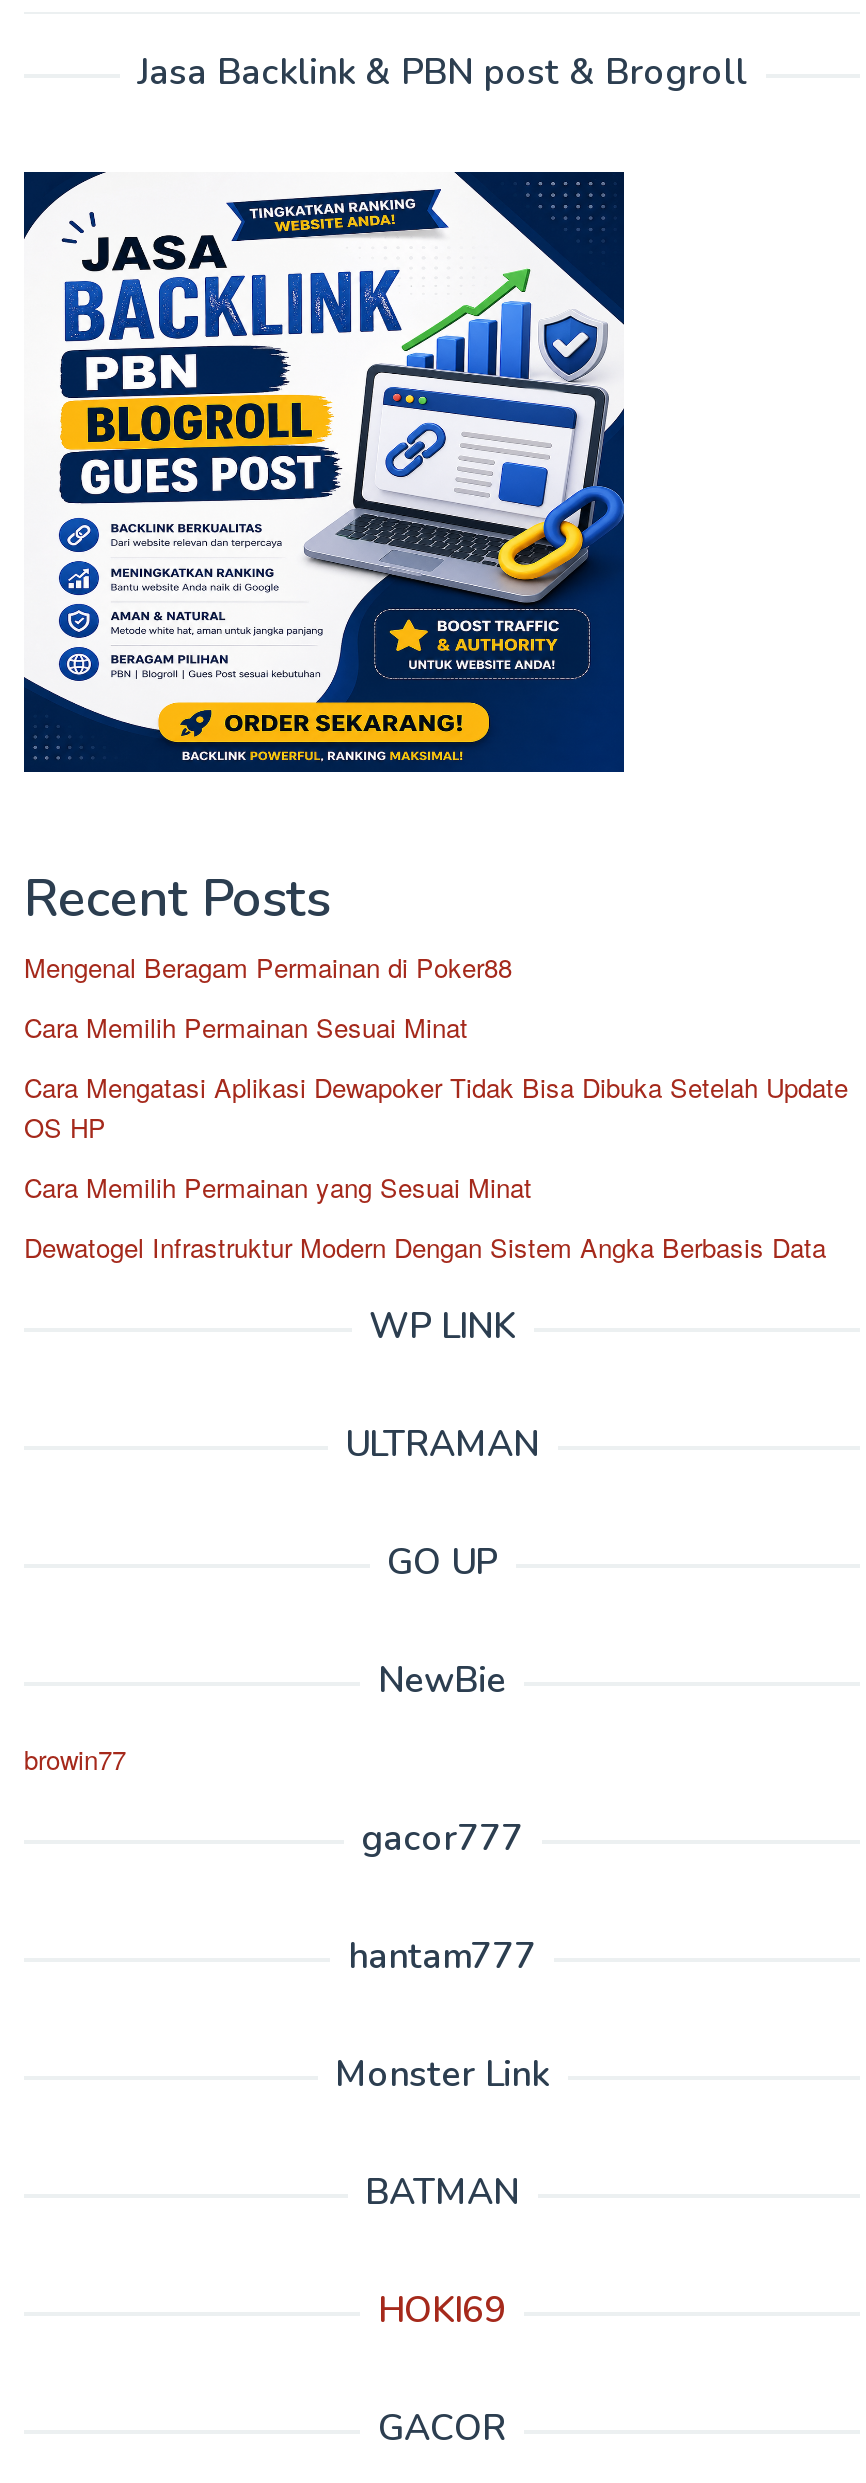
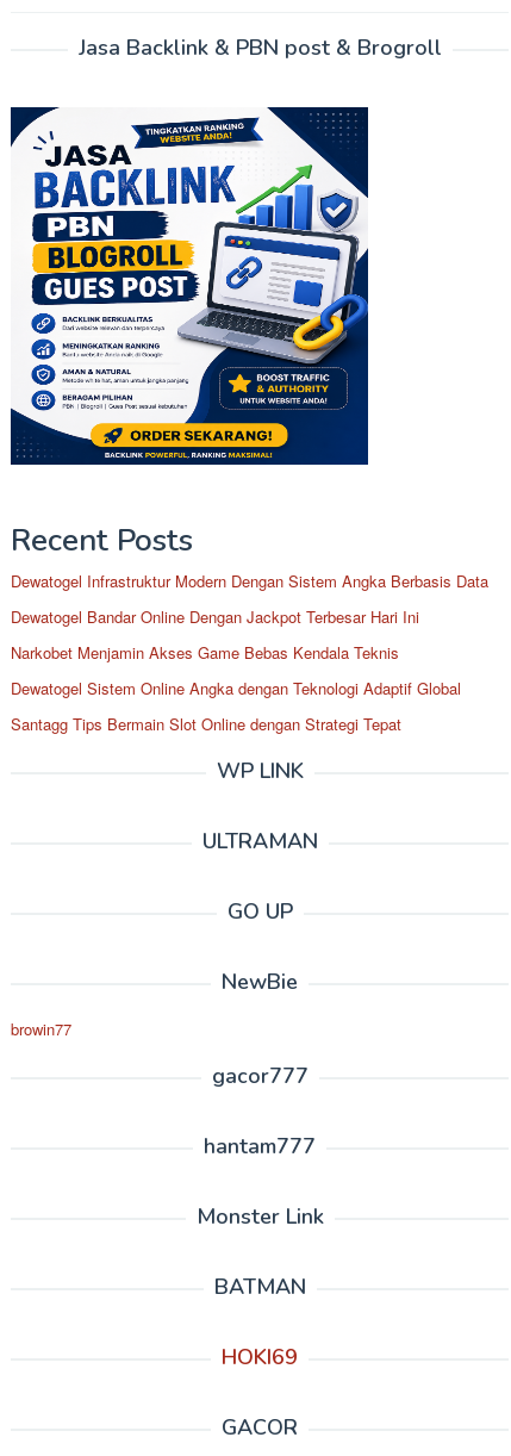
[24,948,848,1206] Mengenal Beragam Permainan di Poker88 | Cara Memilih Permainan Sesuai Minat | Cara Mengatasi Aplikasi Dewapoker Tidak Bisa Dibuka Setelah Update | OS HP | Cara Memilih Permainan yang Sesuai Minat -> none
moved [24,1228,826,1266] -> [11,570,488,592]: Dewatogel Infrastruktur Modern Dengan Sistem Angka Berbasis Data
none -> [11,605,461,735] Dewatogel Bandar Online Dengan Jackpot Terbesar Hari Ini | Narkobet Menjamin Akses Game Bebas Kendala Teknis | Dewatogel Sistem Online Angka dengan Teknologi Adaptif Global | Santagg Tips Bermain Slot Online dengan Strategi Tepat

